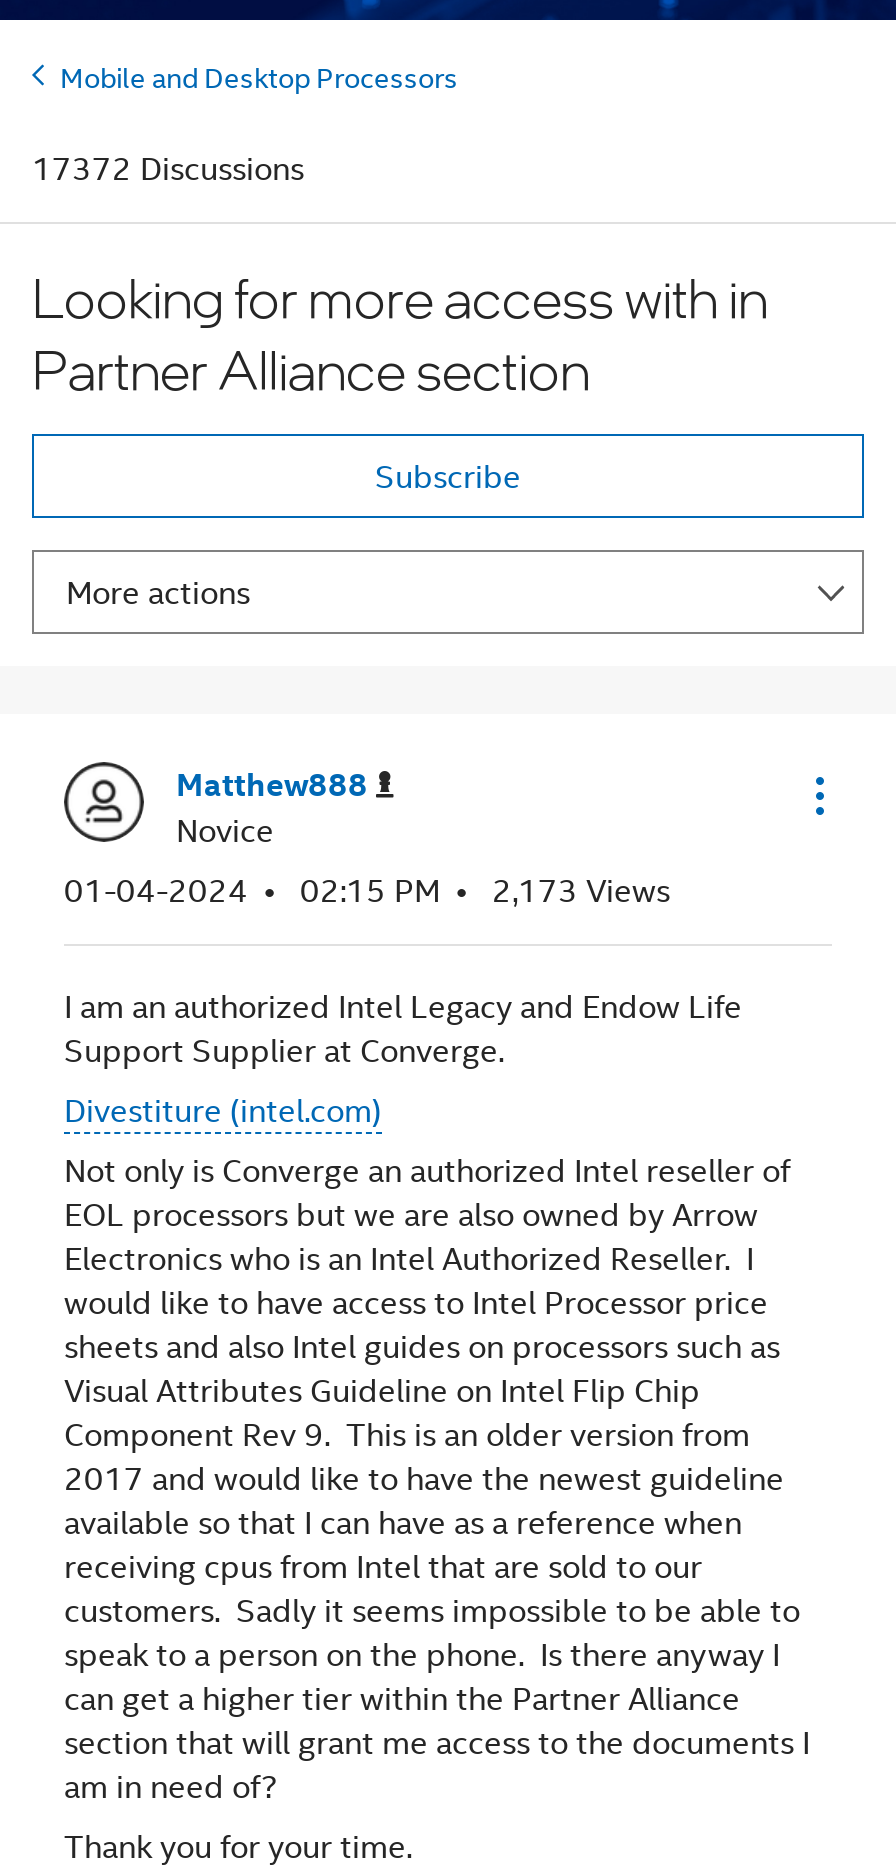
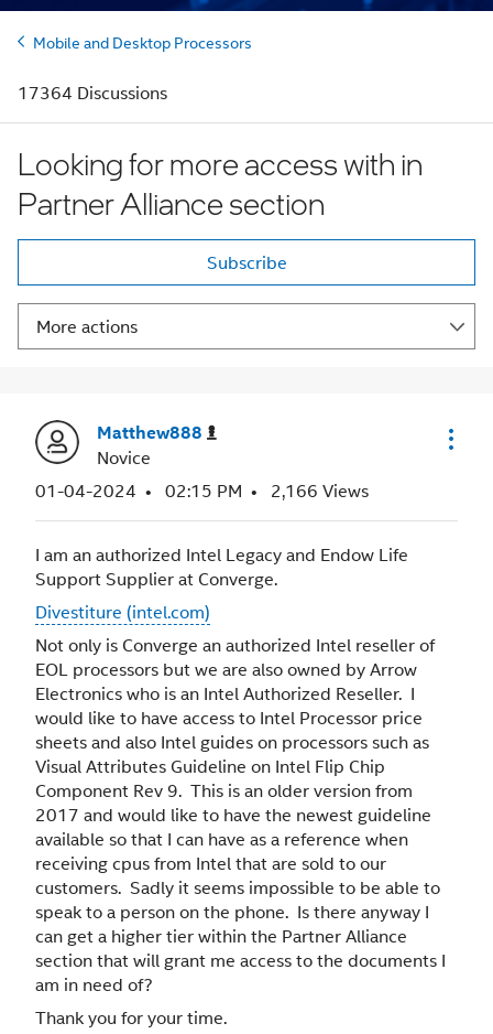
[32,144,304,190] 17372 Discussions -> [18,79,167,105] 17364 Discussions
[64,866,670,912] 01-04-2024 02:15 PM 2,173 Views -> [35,477,369,503] 01-04-2024 02:15 PM 2,166 Views

